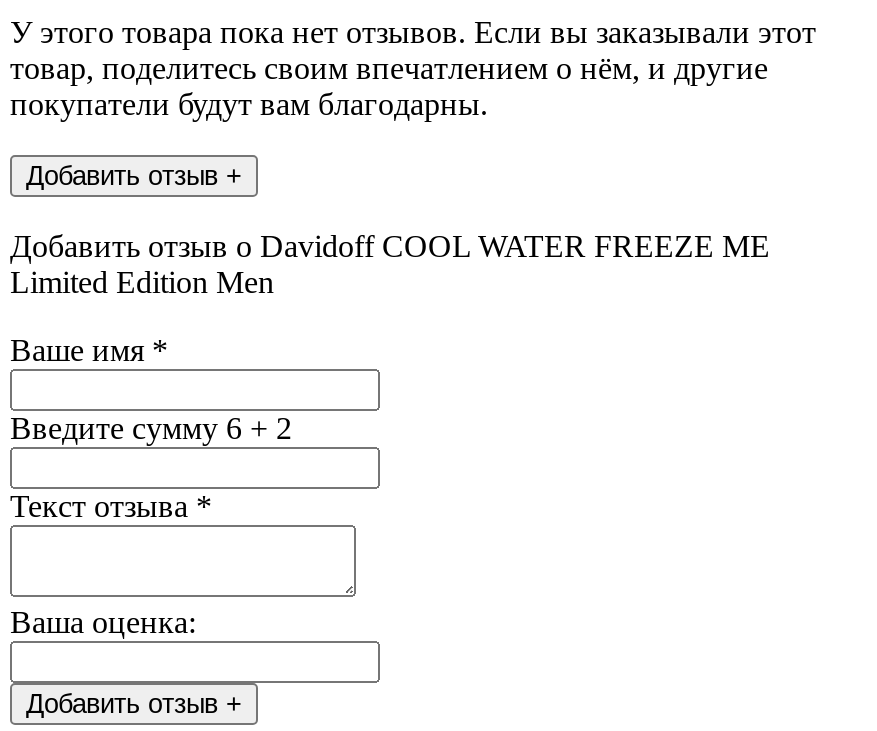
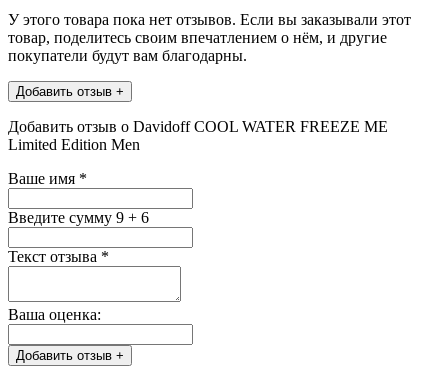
[10,412,292,446] Введите сумму 6 + 2 -> [8,209,149,226] Введите сумму 9 + 6

